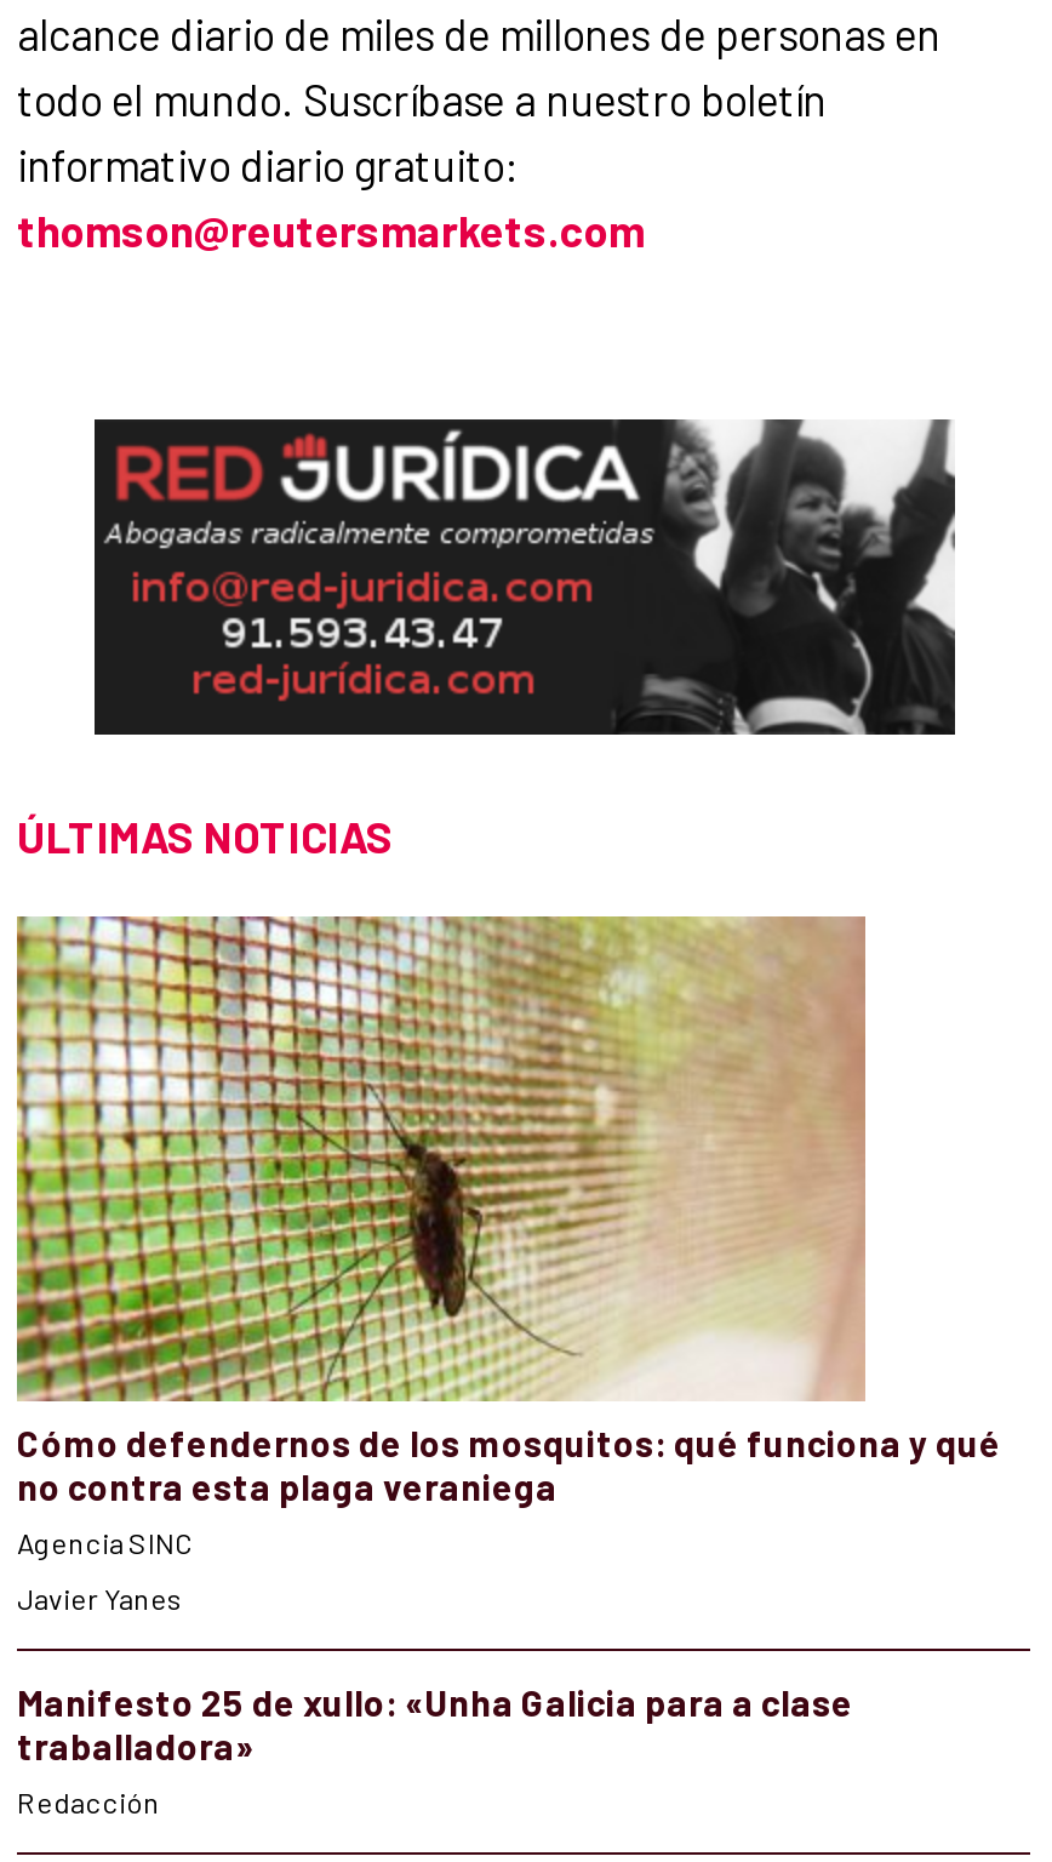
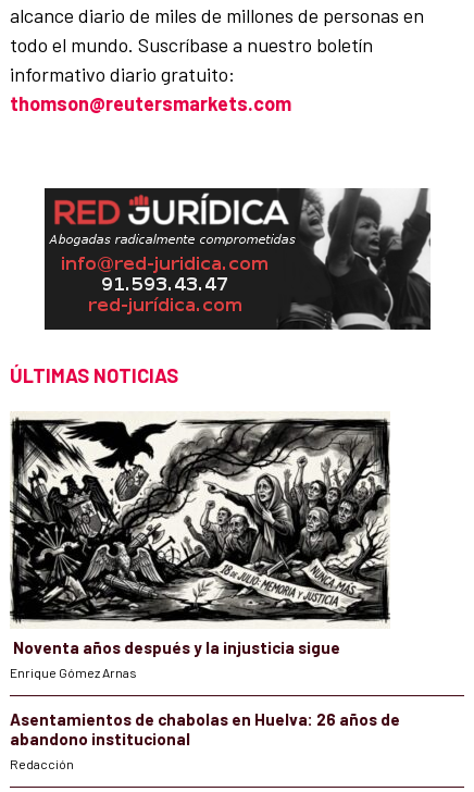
[15,914,865,1401] [image] -> [10,411,390,584] [image]
[17,1420,1001,1766] Cómo defendernos de los mosquitos: qué funciona y qué | no contra esta plaga veraniega | Agencia SINC | Javier Yanes | Manifesto 25 de xullo: «Unha Galicia para a clase | traballadora» -> [10,637,400,748] Noventa años después y la injusticia sigue | Enrique Gómez Arnas | Asentamientos de chabolas en Huelva: 26 años de | abandono institucional

